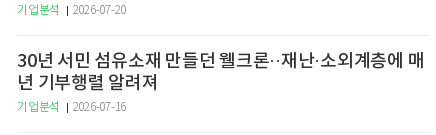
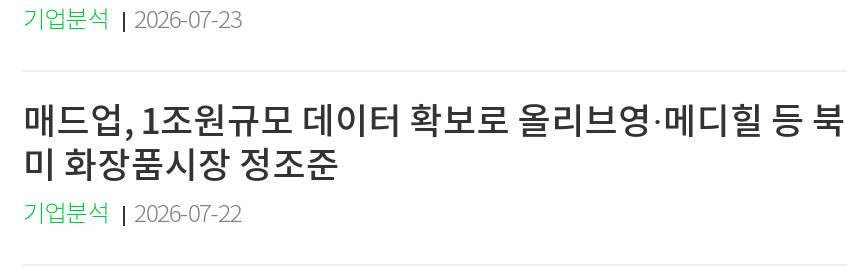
[17,4,126,17] 기업분석 2026-07-20 -> [23,8,241,34] 기업분석 2026-07-23
[17,51,424,94] 30년 서민 섬유소재 만들던 웰크론··재난·소외계층에 매 | 년 기부행렬 알려져 -> [23,102,845,188] 매드업, 1조원규모 데이터 확보로 올리브영·메디힐 등 북 | 미 화장품시장 정조준
[17,101,126,114] 기업분석 2026-07-16 -> [23,202,241,228] 기업분석 2026-07-22

